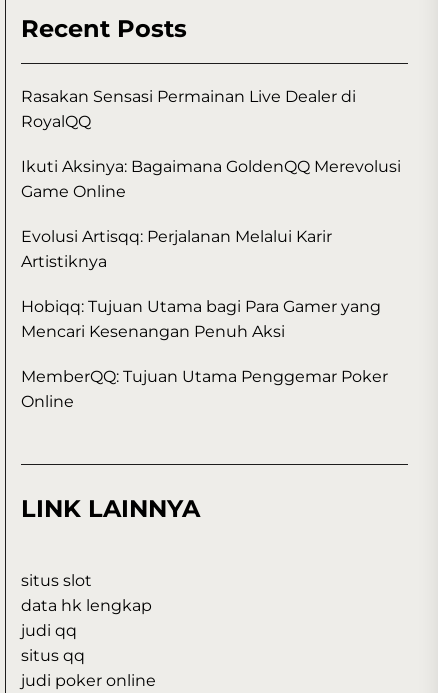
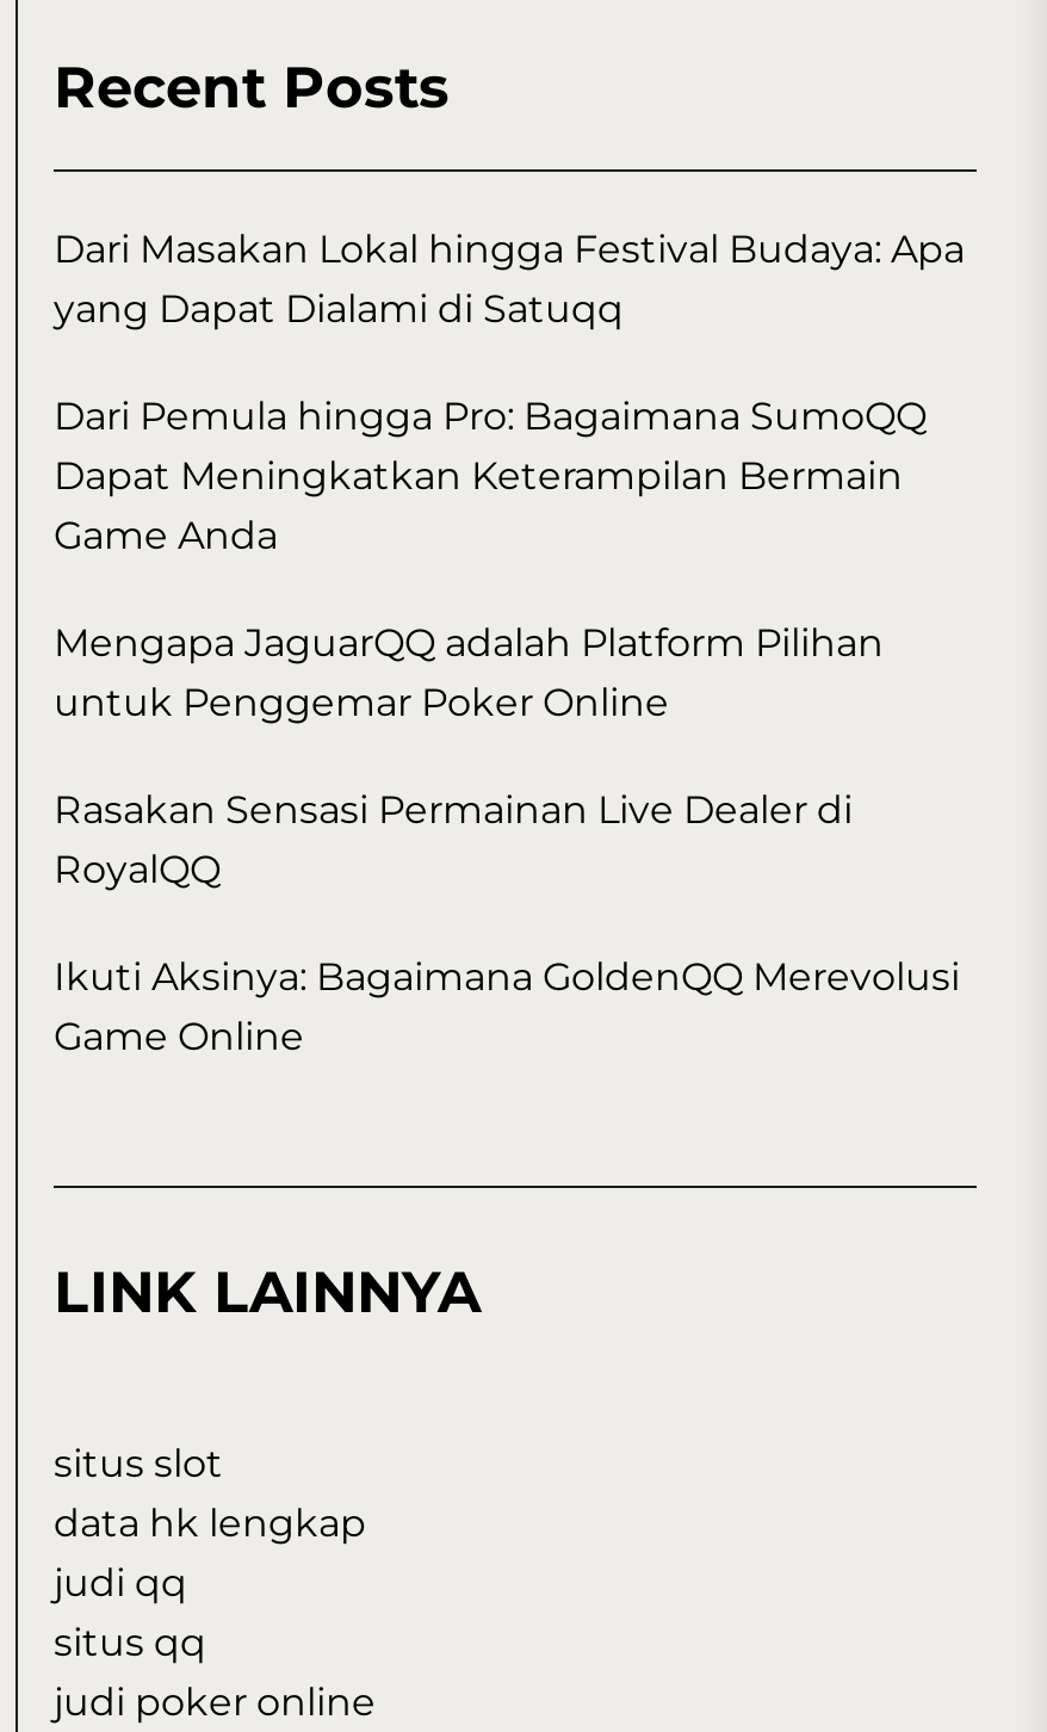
none -> [54,226,965,724] Dari Masakan Lokal hingga Festival Budaya: Apa | yang Dapat Dialami di Satuqq | Dari Pemula hingga Pro: Bagaimana SumoQQ | Dapat Meningkatkan Keterampilan Bermain | Game Anda | Mengapa JaguarQQ adalah Platform Pilihan | untuk Penggemar Poker Online
moved [21,87,401,201] -> [54,786,960,1058]: Rasakan Sensasi Permainan Live Dealer di | RoyalQQ | Ikuti Aksinya: Bagaimana GoldenQQ Merevolusi | Game Online
[21,227,388,411] Evolusi Artisqq: Perjalanan Melalui Karir | Artistiknya | Hobiqq: Tujuan Utama bagi Para Gamer yang | Mencari Kesenangan Penuh Aksi | MemberQQ: Tujuan Utama Penggemar Poker | Online -> none

